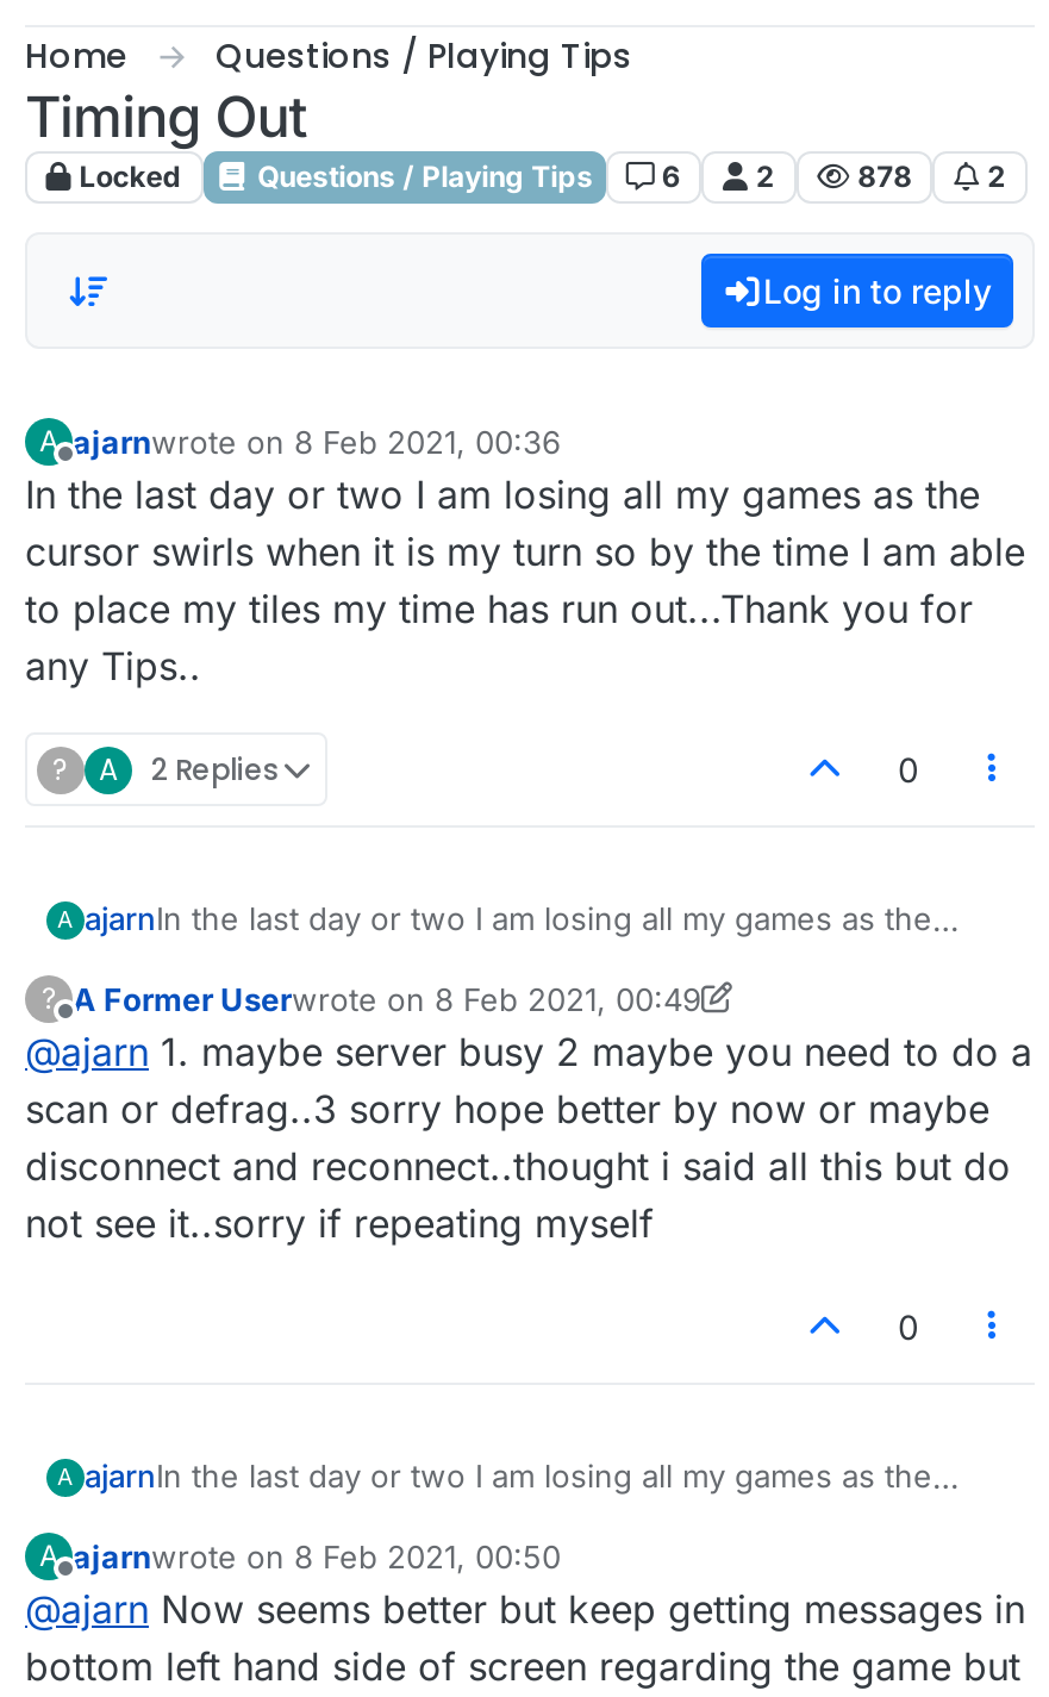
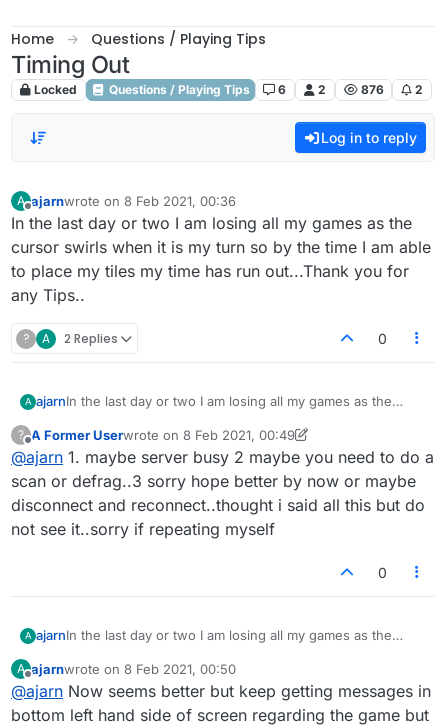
[858,159,912,195] 878 -> [361,82,384,97] 876

